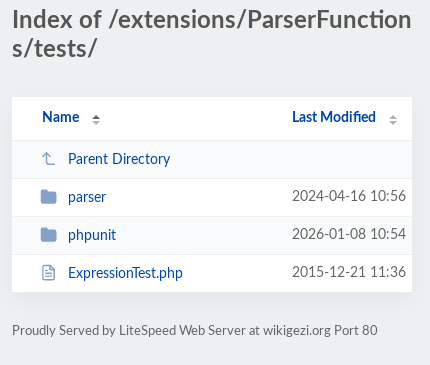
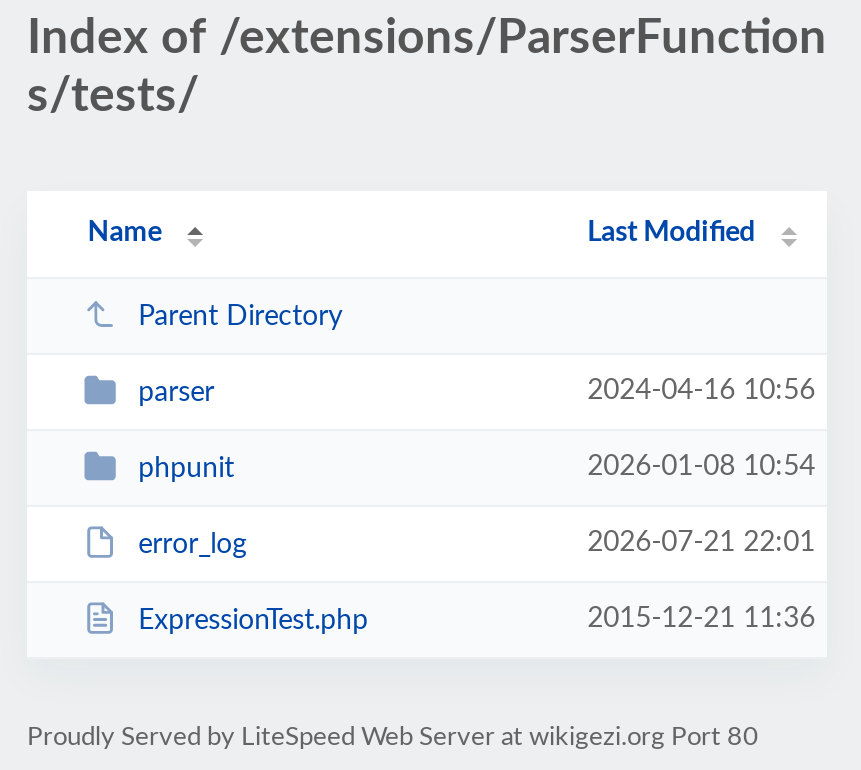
none -> [138,529,815,559] error_log | 2026-07-21 22:01

